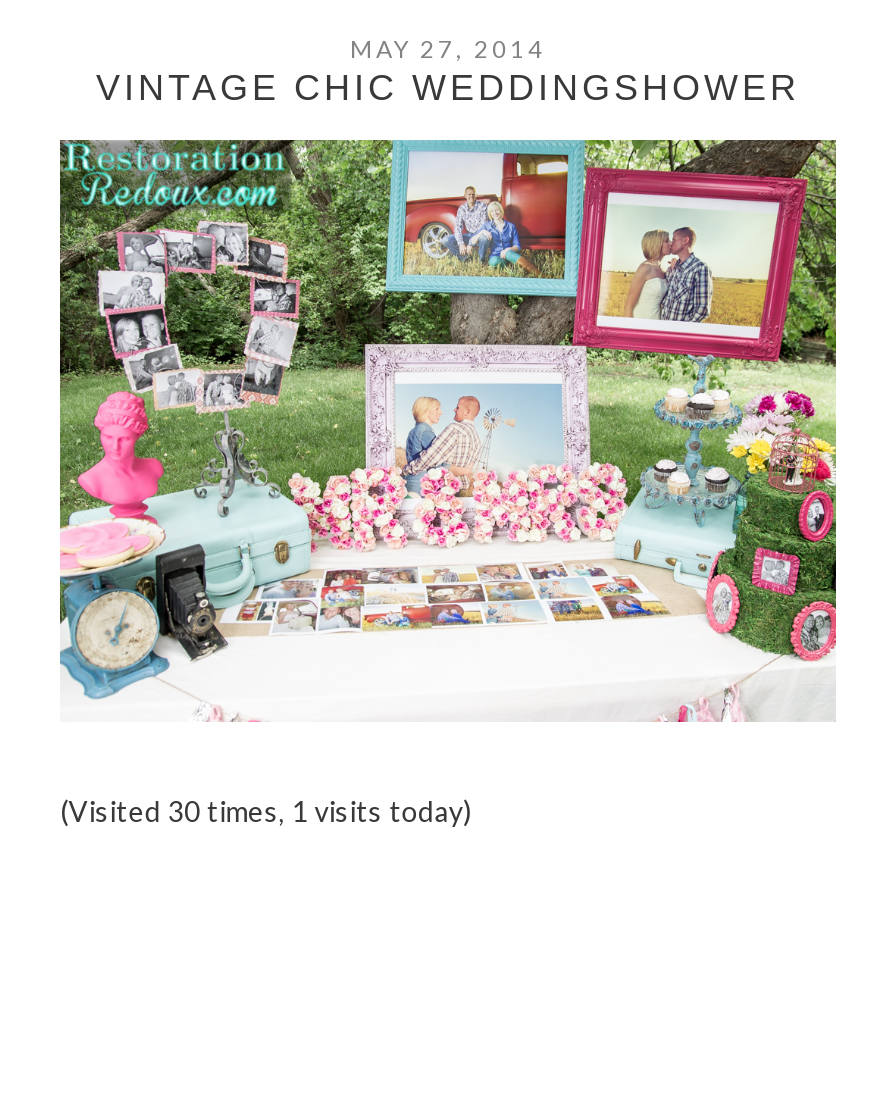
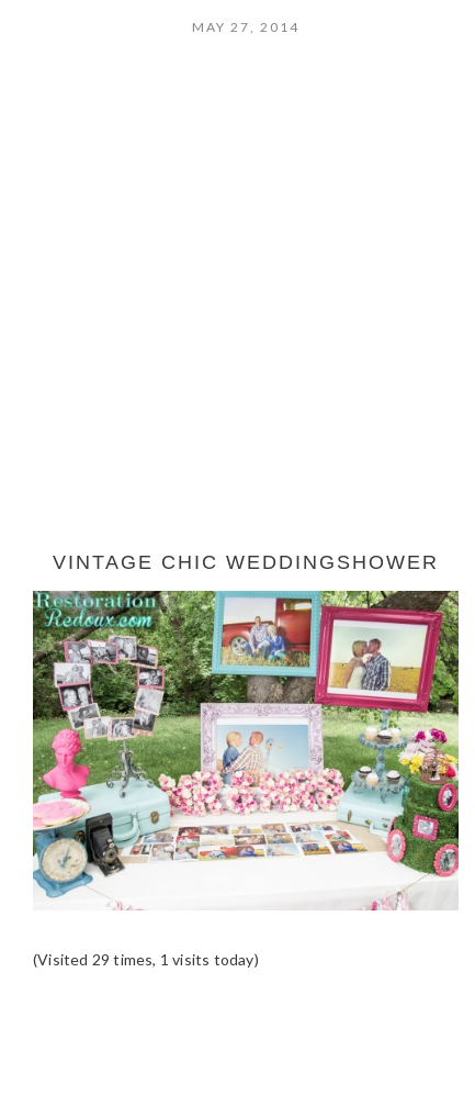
[60,794,472,828] (Visited 30 times, 1 visits today) -> [33,950,259,969] (Visited 29 times, 1 visits today)

